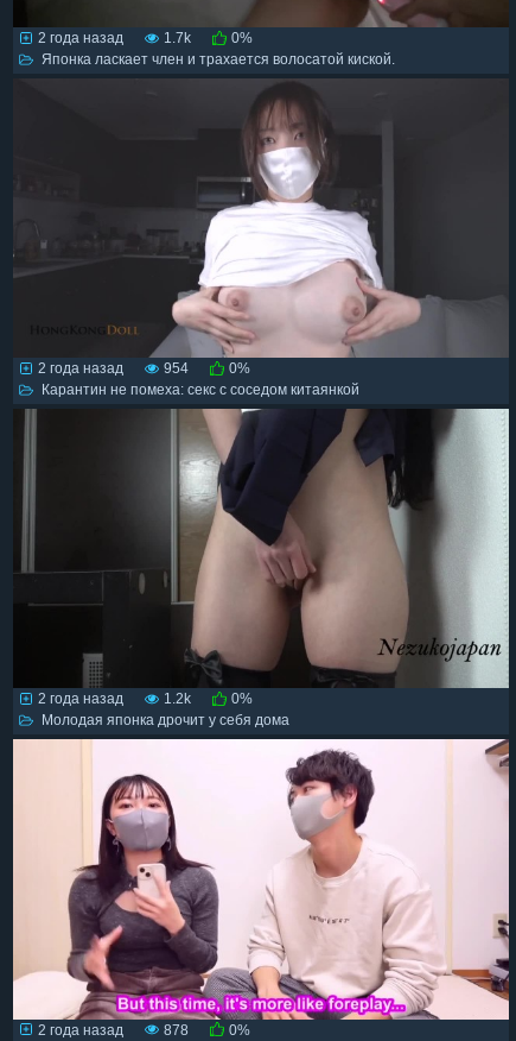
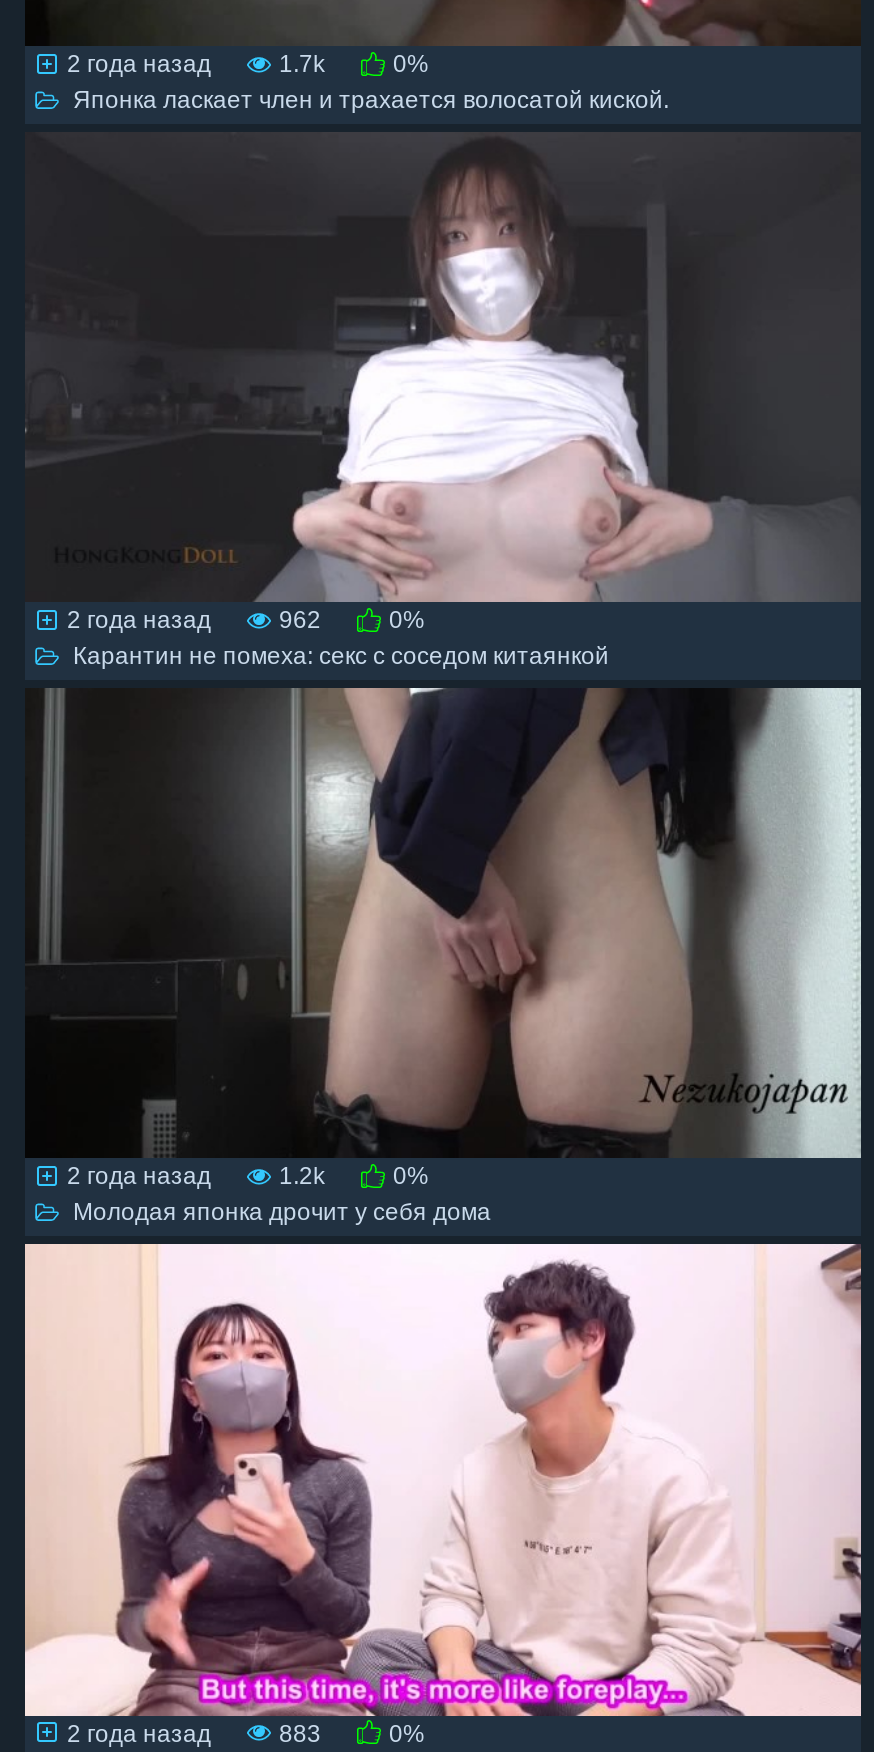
[164,360,189,377] 954 -> [279,606,321,634] 962
[164,1021,189,1038] 878 -> [279,1719,321,1747] 883

